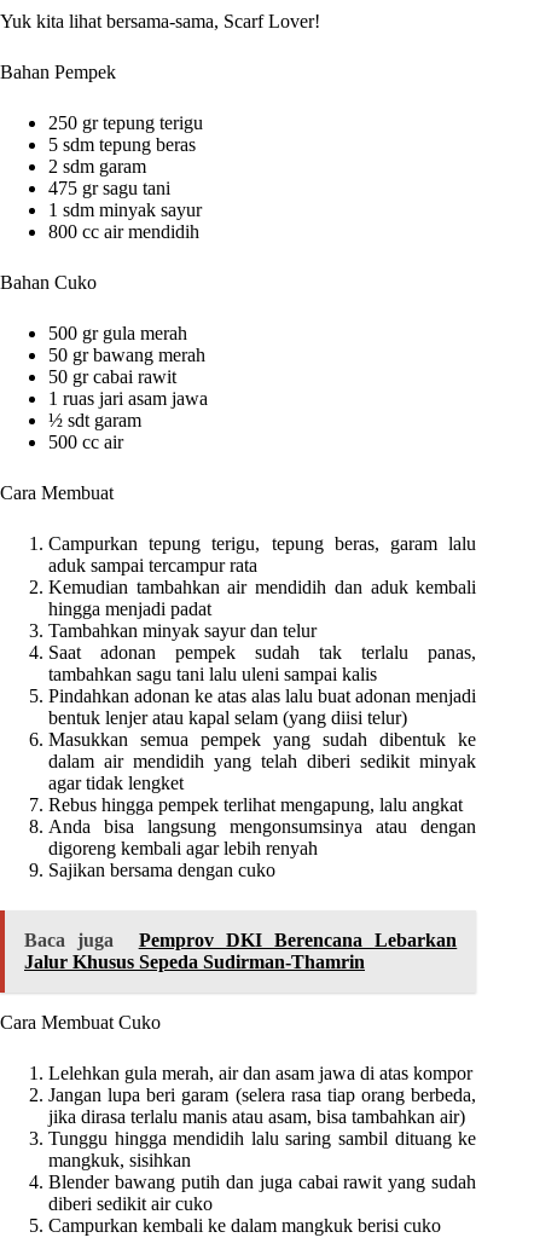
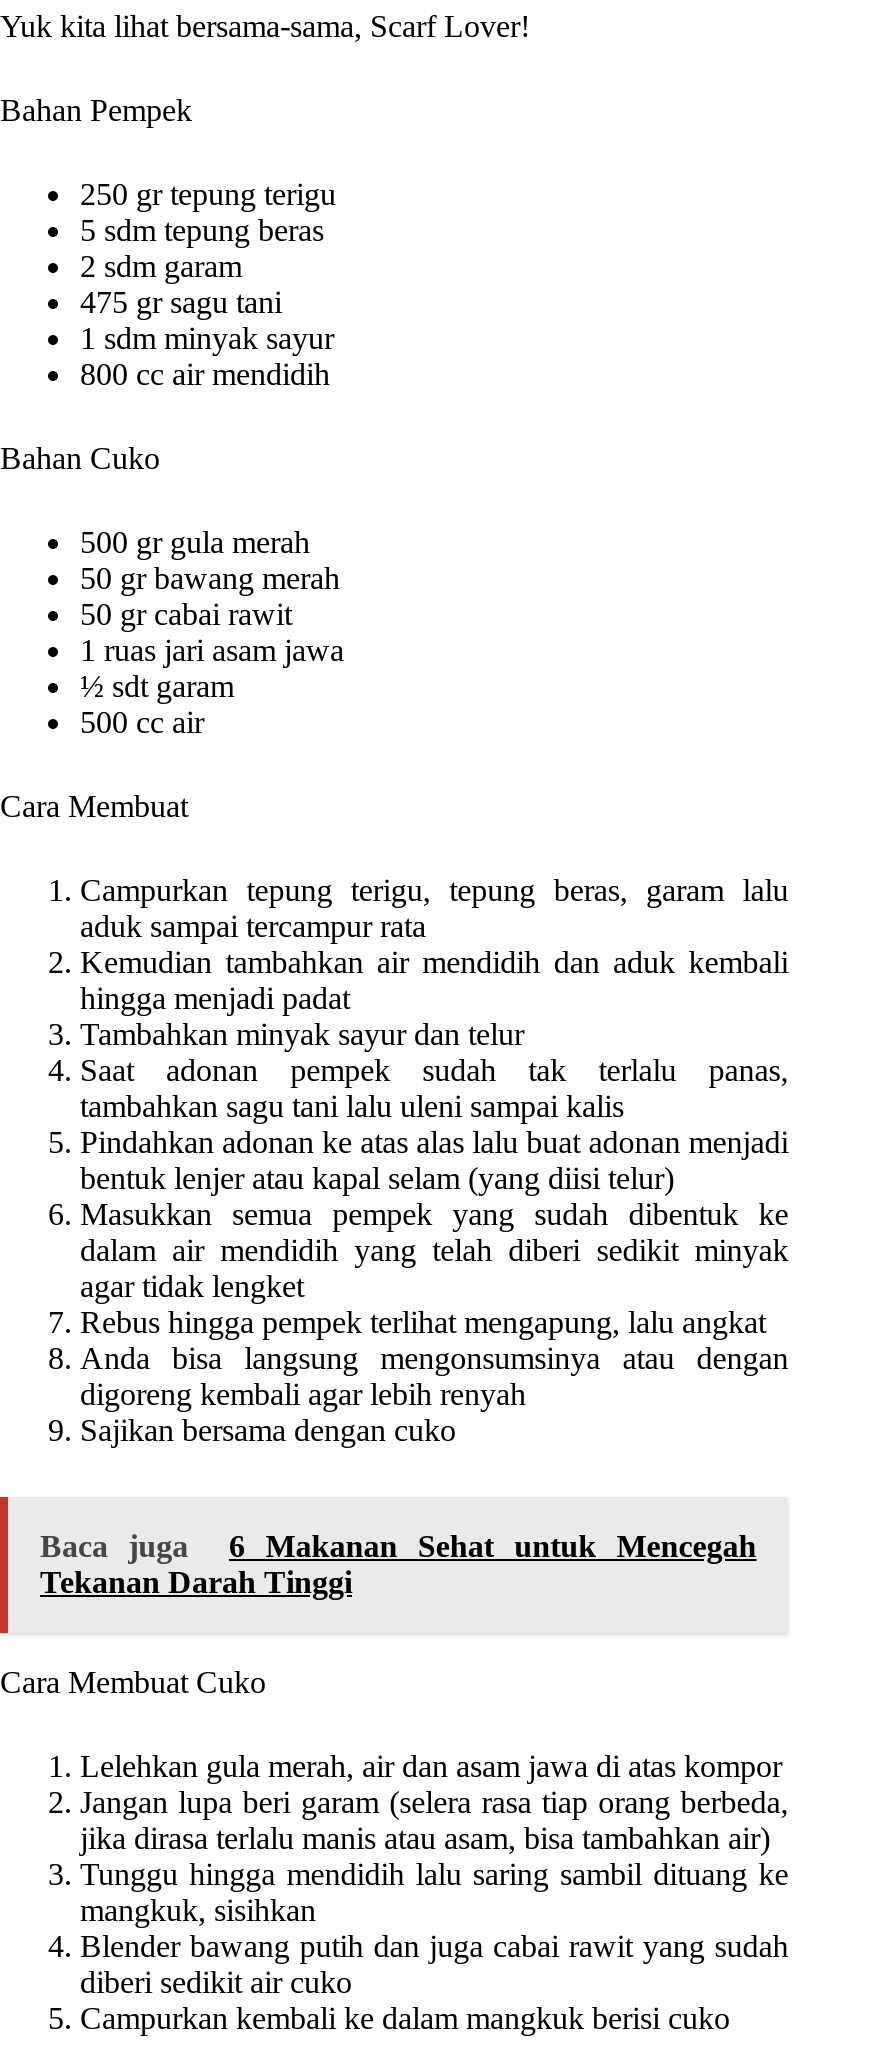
[24,930,457,972] Pemprov DKI Berencana Lebarkan | Jalur Khusus Sepeda Sudirman-Thamrin -> [40,1529,757,1599] 6 Makanan Sehat untuk Mencegah | Tekanan Darah Tinggi

